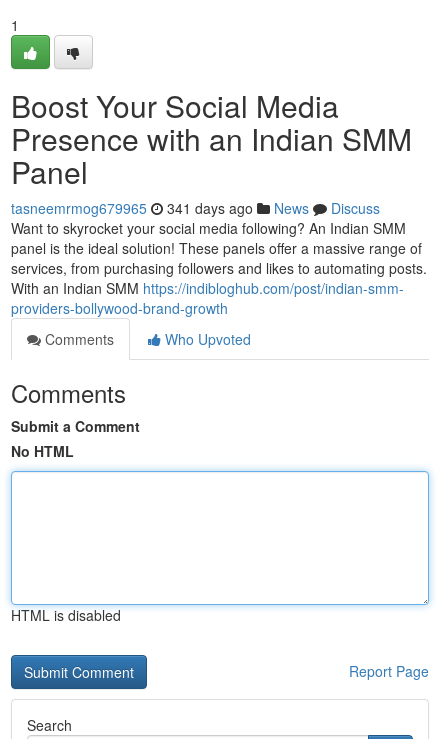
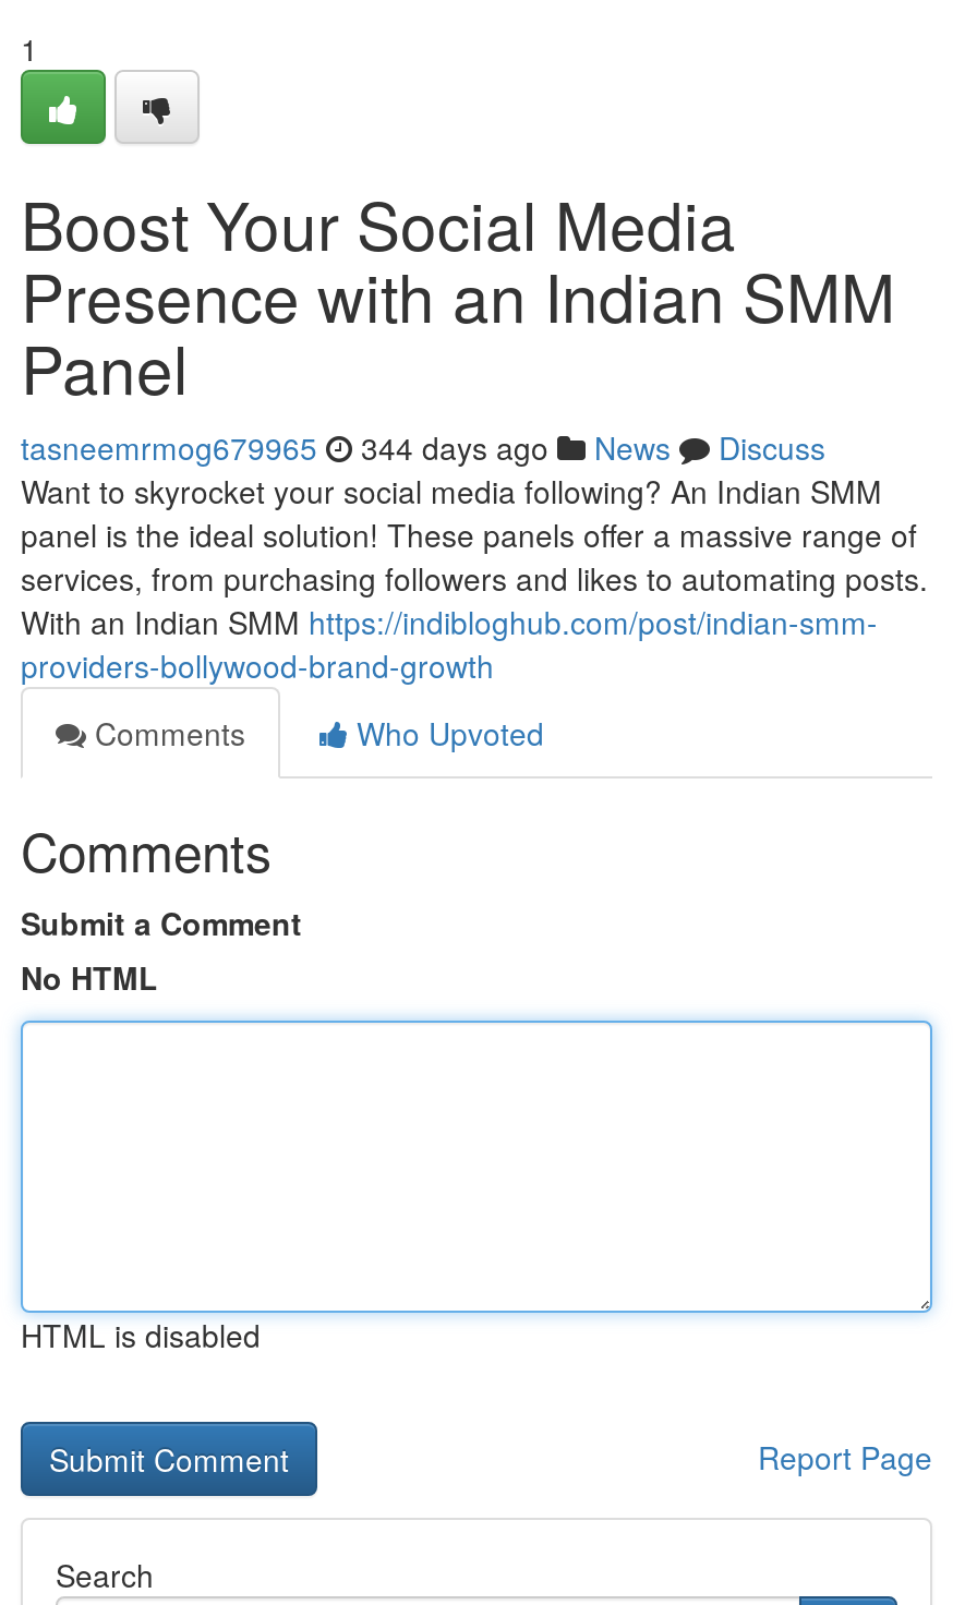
[11,198,380,218] tasneemrmog679965 341 days ago News Discuss -> [21,425,825,469] tasneemrmog679965 344 days ago News Discuss

